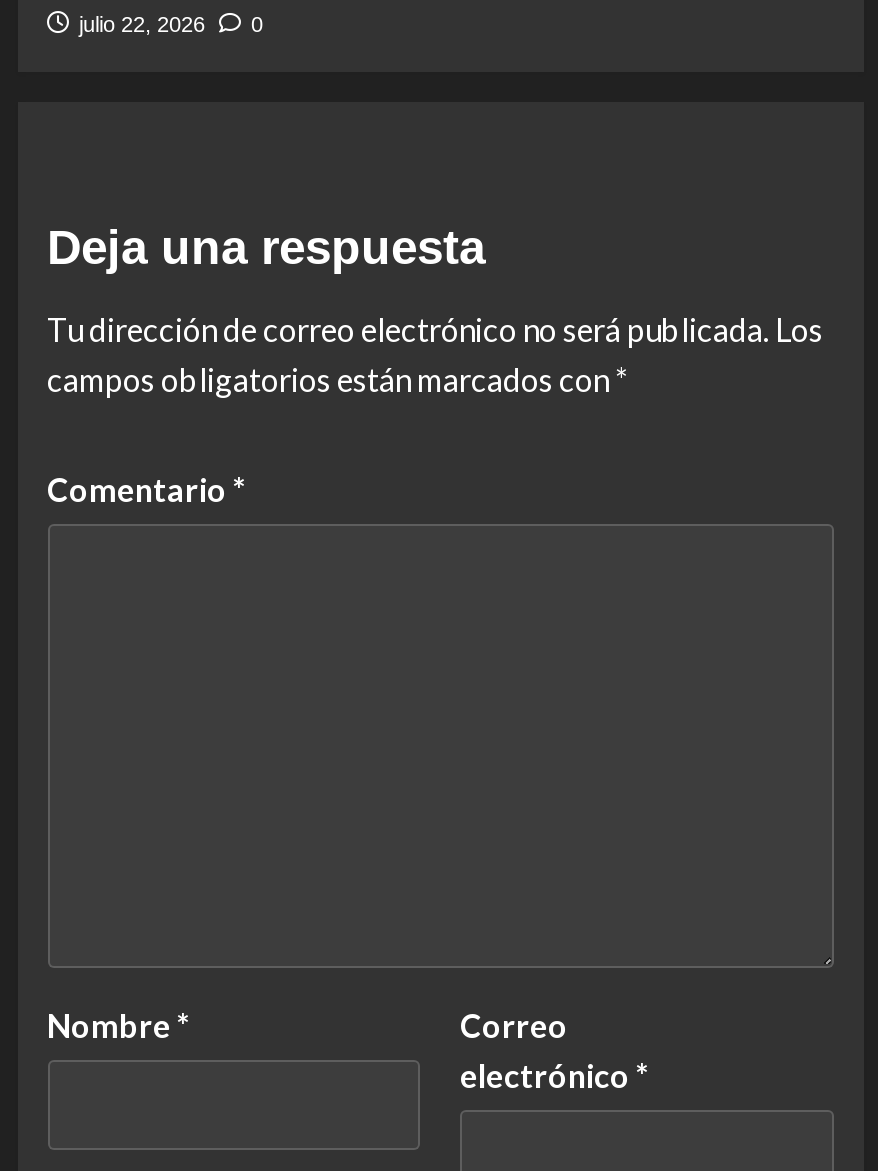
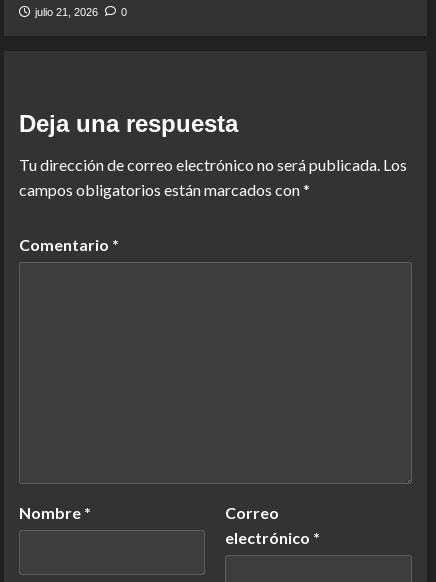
[79,13,263,37] julio 22, 2026 0 -> [34,6,126,18] julio 21, 2026 0

